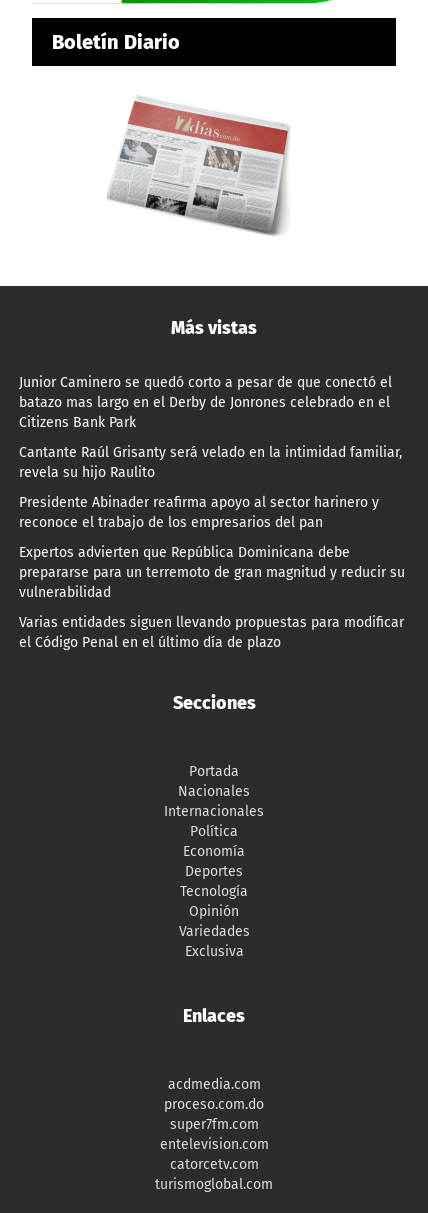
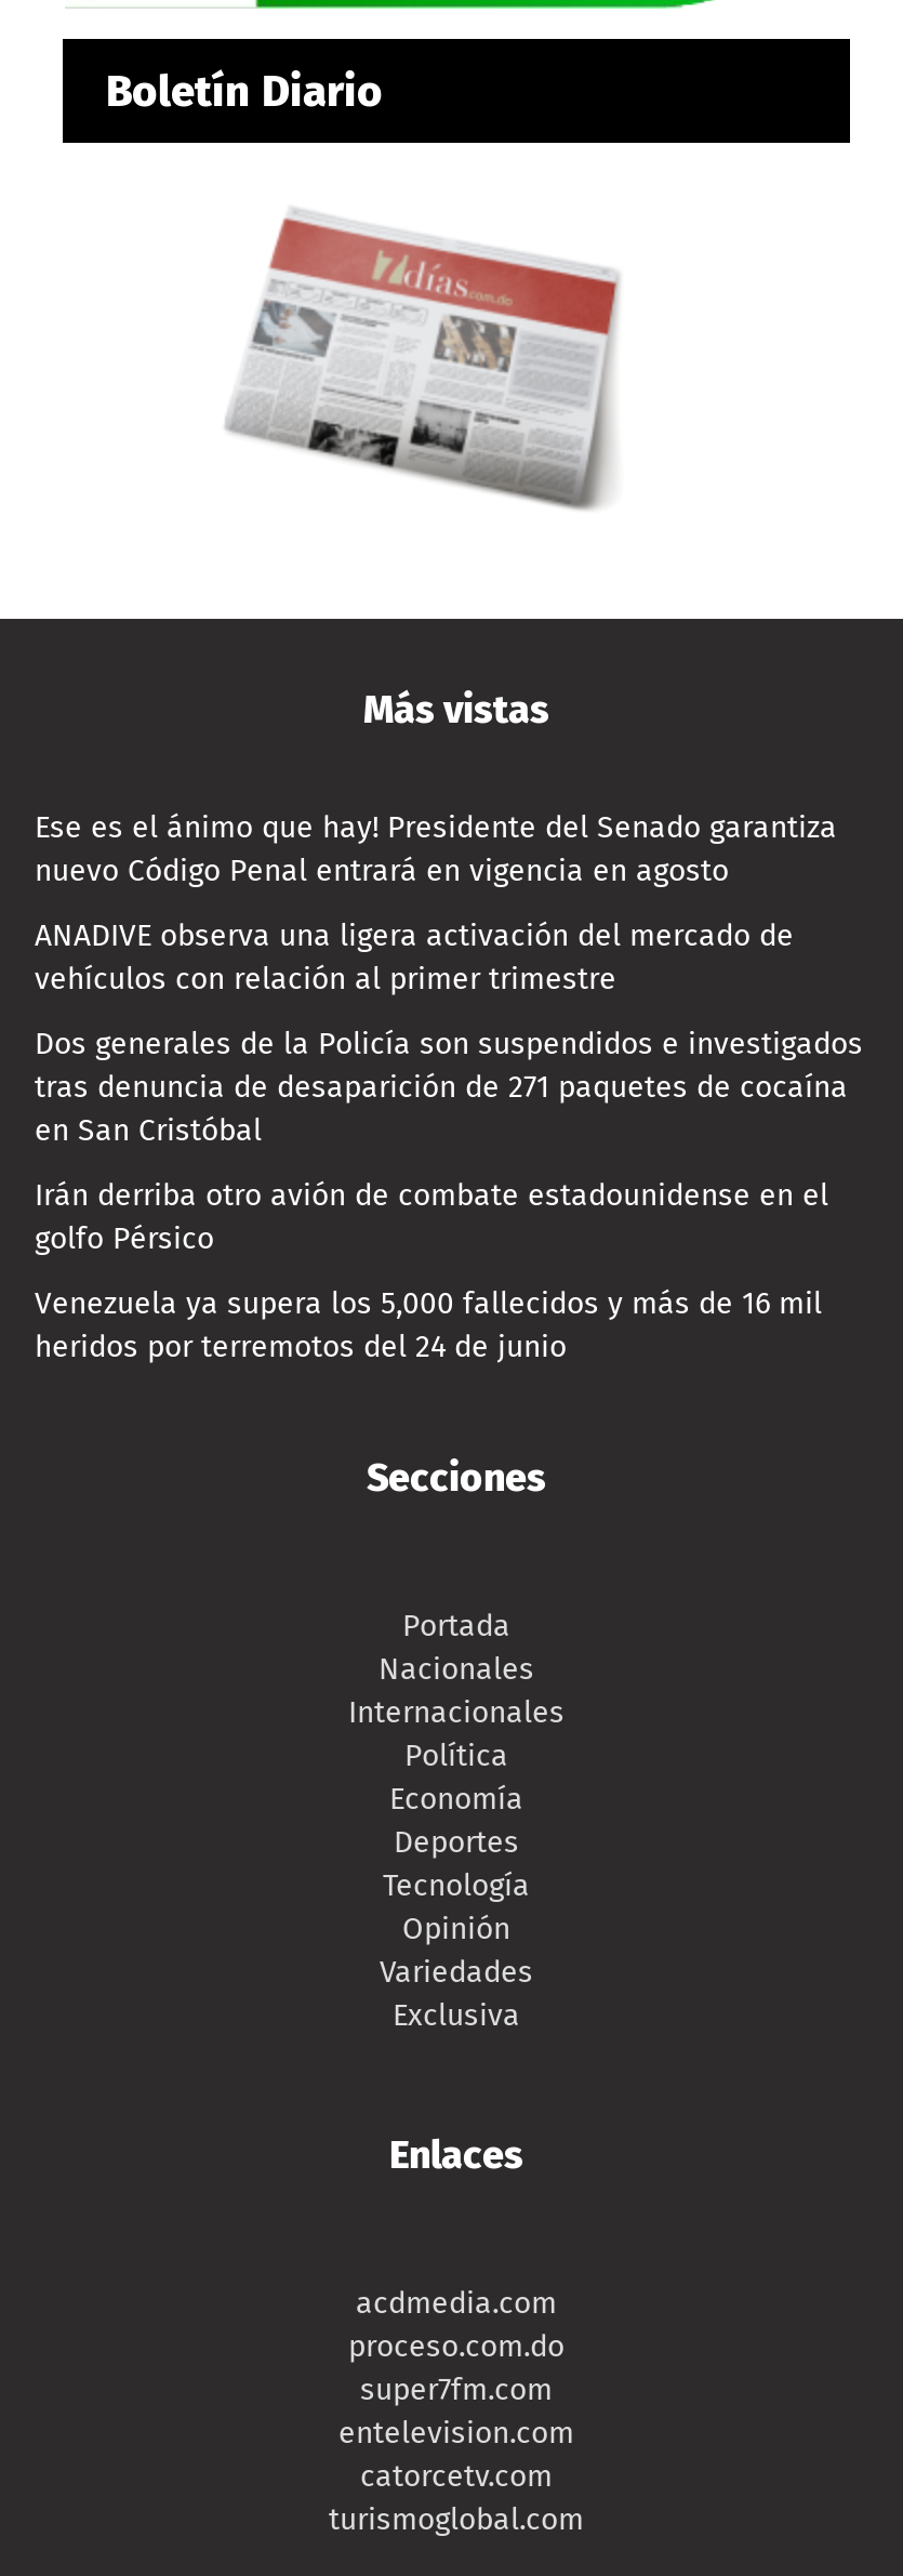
[19,374,392,431] Junior Caminero se quedó corto a pesar de que conectó el | batazo mas largo en el Derby de Jonrones celebrado en el | Citizens Bank Park -> [35,810,837,890] Ese es el ánimo que hay! Presidente del Senado garantiza | nuevo Código Penal entrará en vigencia en agosto
[19,444,402,481] Cantante Raúl Grisanty será velado en la intimidad familiar, | revela su hijo Raulito -> [35,918,794,998] ANADIVE observa una ligera activación del mercado de | vehículos con relación al primer trimestre
[19,494,379,531] Presidente Abinader reafirma apoyo al sector harinero y | reconoce el trabajo de los empresarios del pan -> [35,1026,863,1149] Dos generales de la Policía son suspendidos e investigados | tras denuncia de desaparición de 271 paquetes de cocaína | en San Cristóbal
[19,544,405,601] Expertos advierten que República Dominicana debe | prepararse para un terremoto de gran magnitud y reducir su | vulnerabilidad -> [35,1178,828,1258] Irán derriba otro avión de combate estadounidense en el | golfo Pérsico
[19,614,404,651] Varias entidades siguen llevando propuestas para modificar | el Código Penal en el último día de plazo -> [35,1286,822,1366] Venezuela ya supera los 5,000 fallecidos y más de 16 mil | heridos por terremotos del 24 de junio

